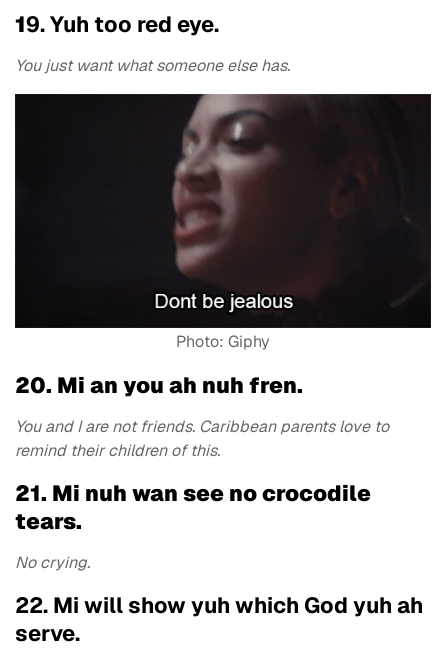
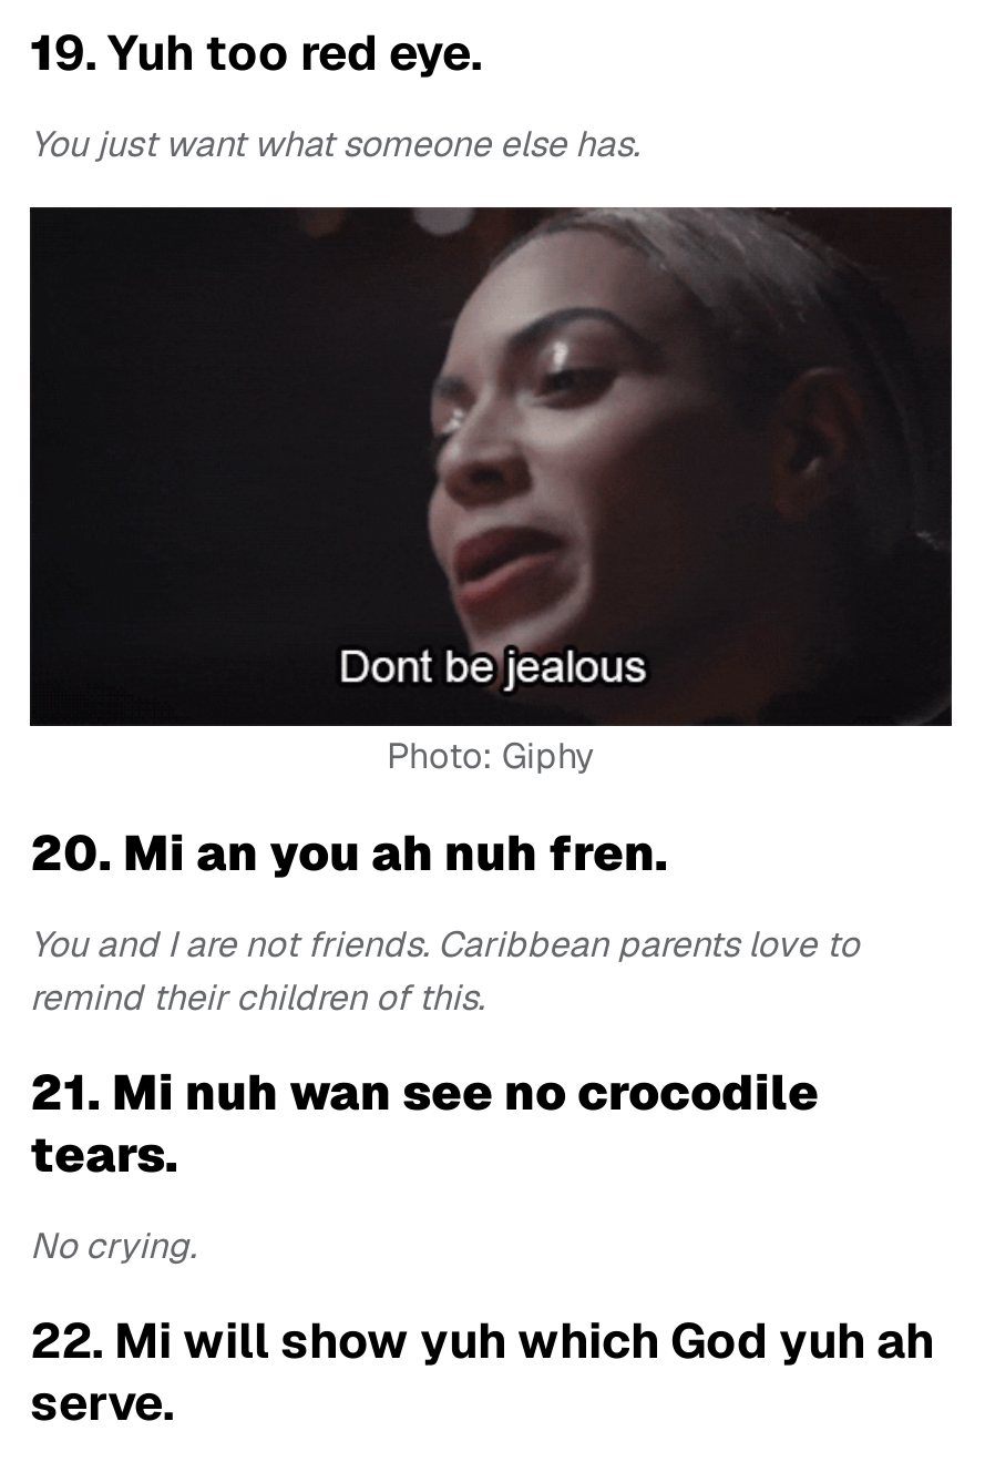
[172,94,369,305] [image] -> [380,207,817,688] [image]

